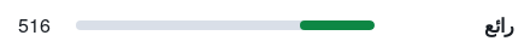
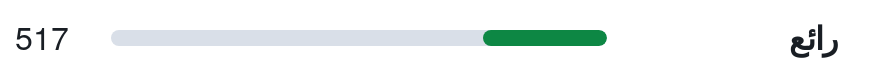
[18,11,51,39] 516 -> [15,14,69,60] 517

